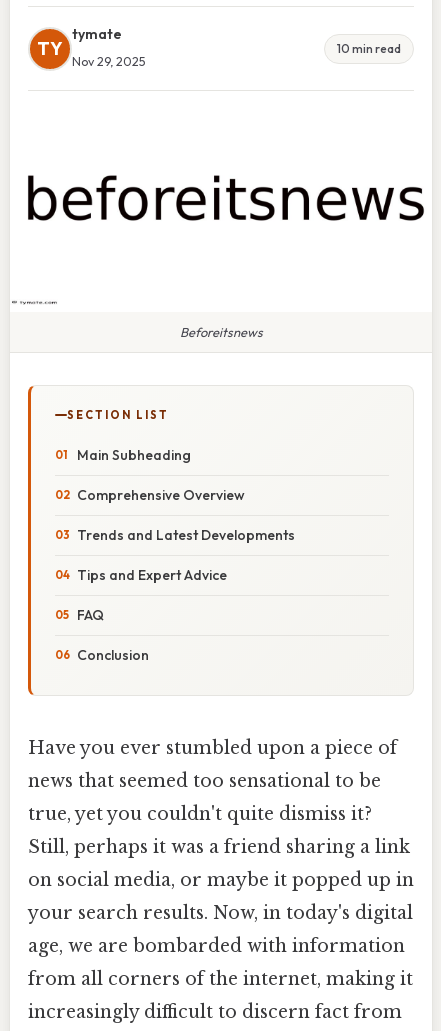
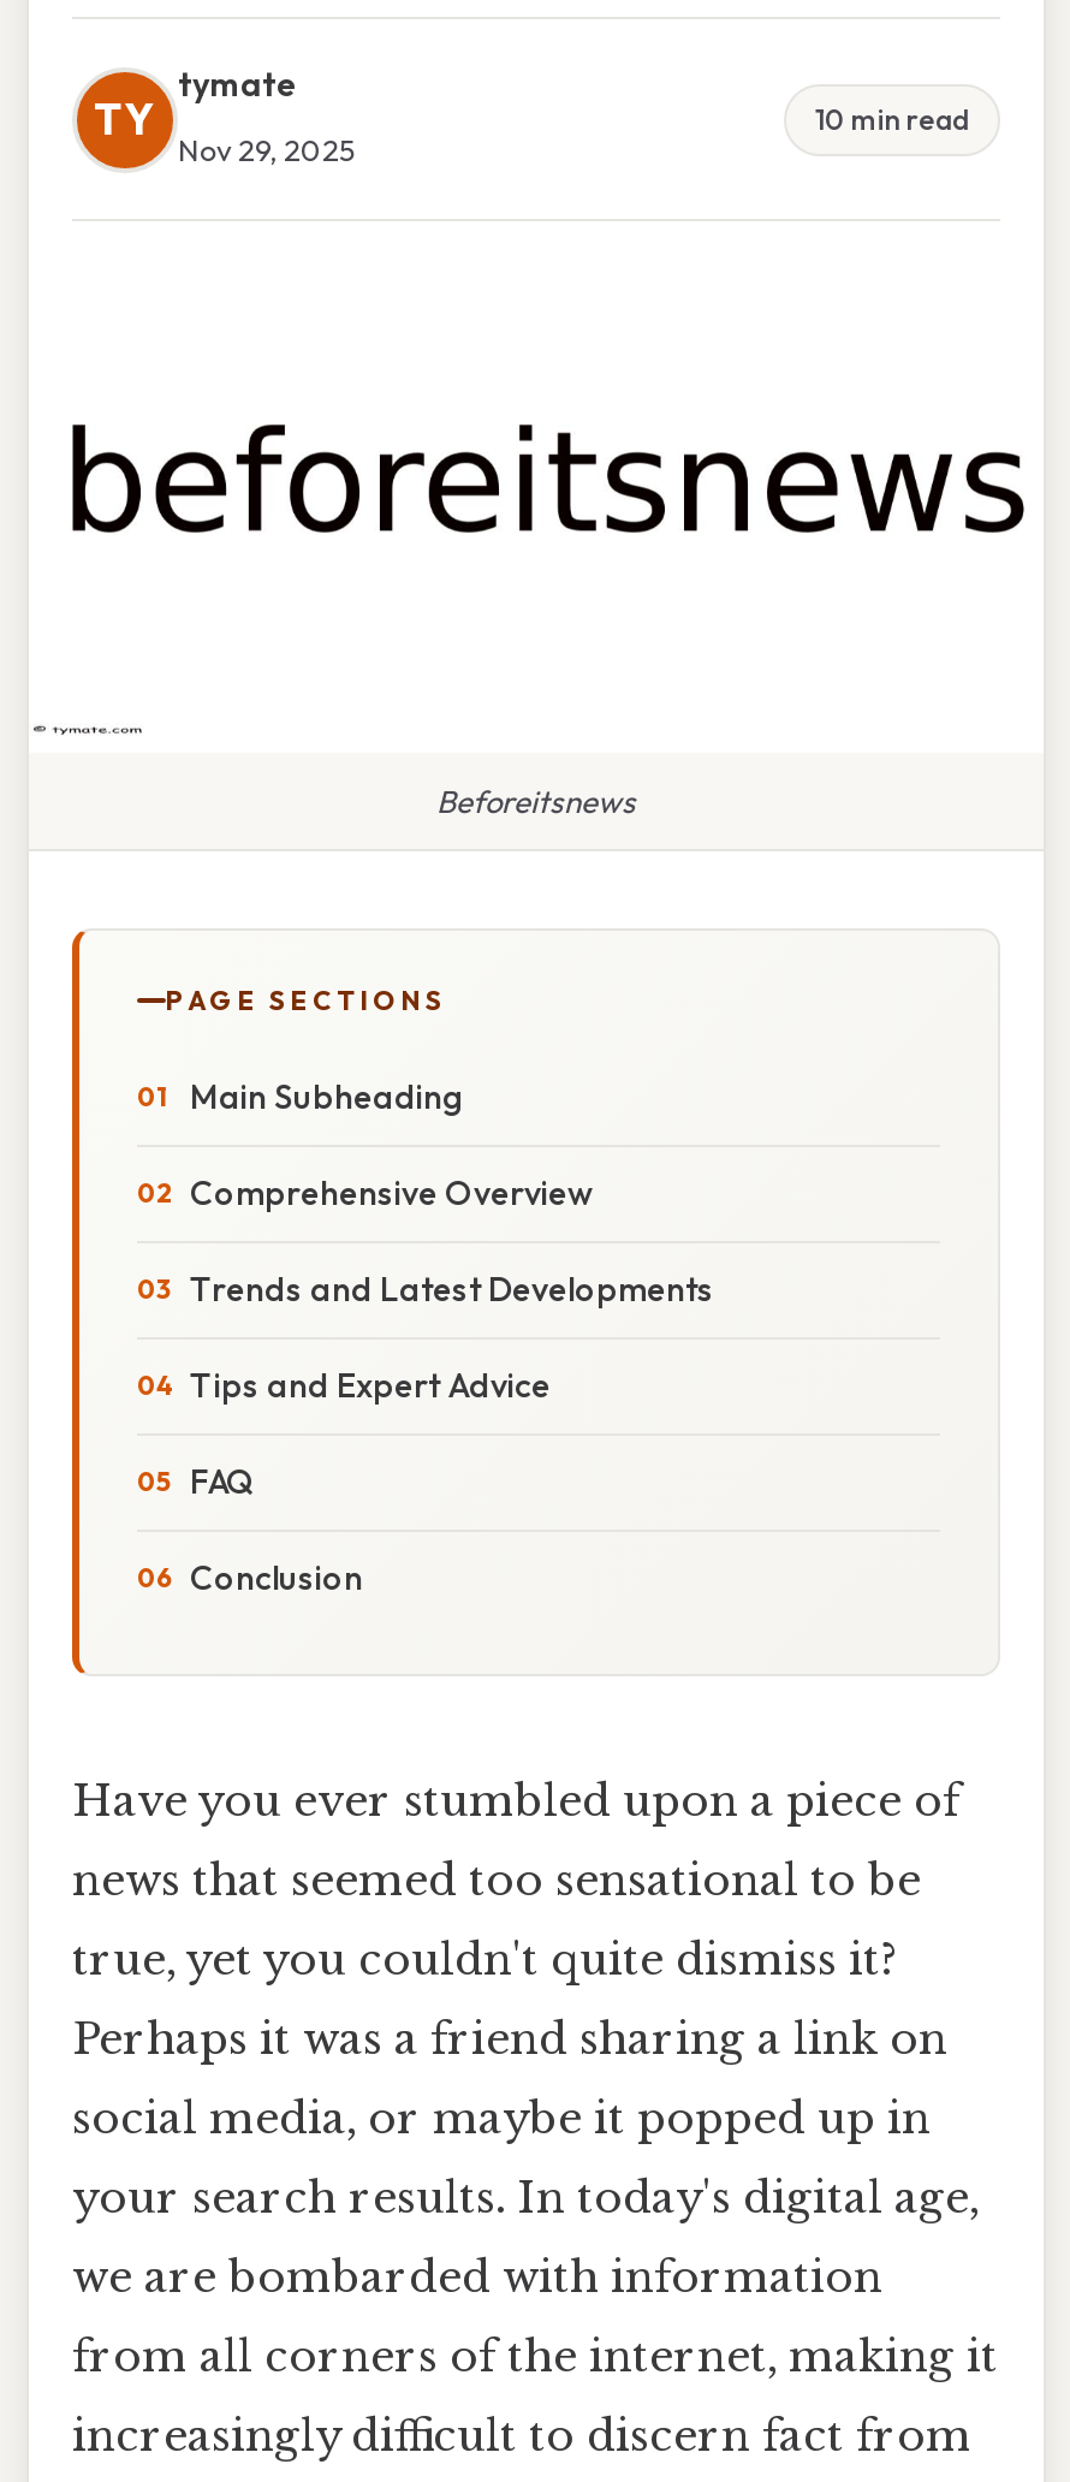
[67,408,169,422] SECTION LIST -> [166,983,447,1017] PAGE SECTIONS
[28,836,410,858] Still, perhaps it was a friend sharing a link -> [72,2013,947,2065] Perhaps it was a friend sharing a link on
[28,869,414,891] on social media, or maybe it popped up in -> [72,2092,931,2145] social media, or maybe it popped up in
[28,902,413,924] your search results. Now, in today's digital -> [72,2171,979,2224] your search results. In today's digital age,
[28,935,405,957] age, we are bombarded with information -> [72,2251,882,2304] we are bombarded with information

